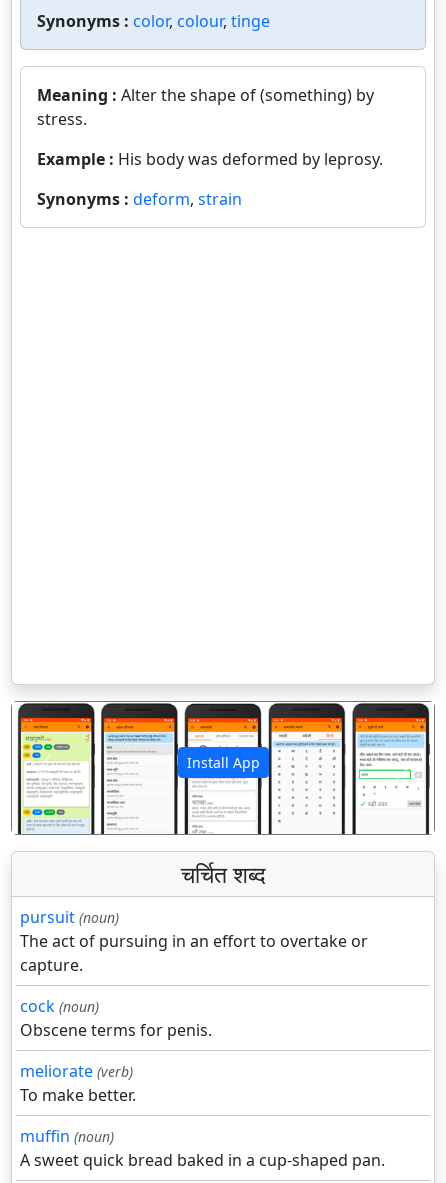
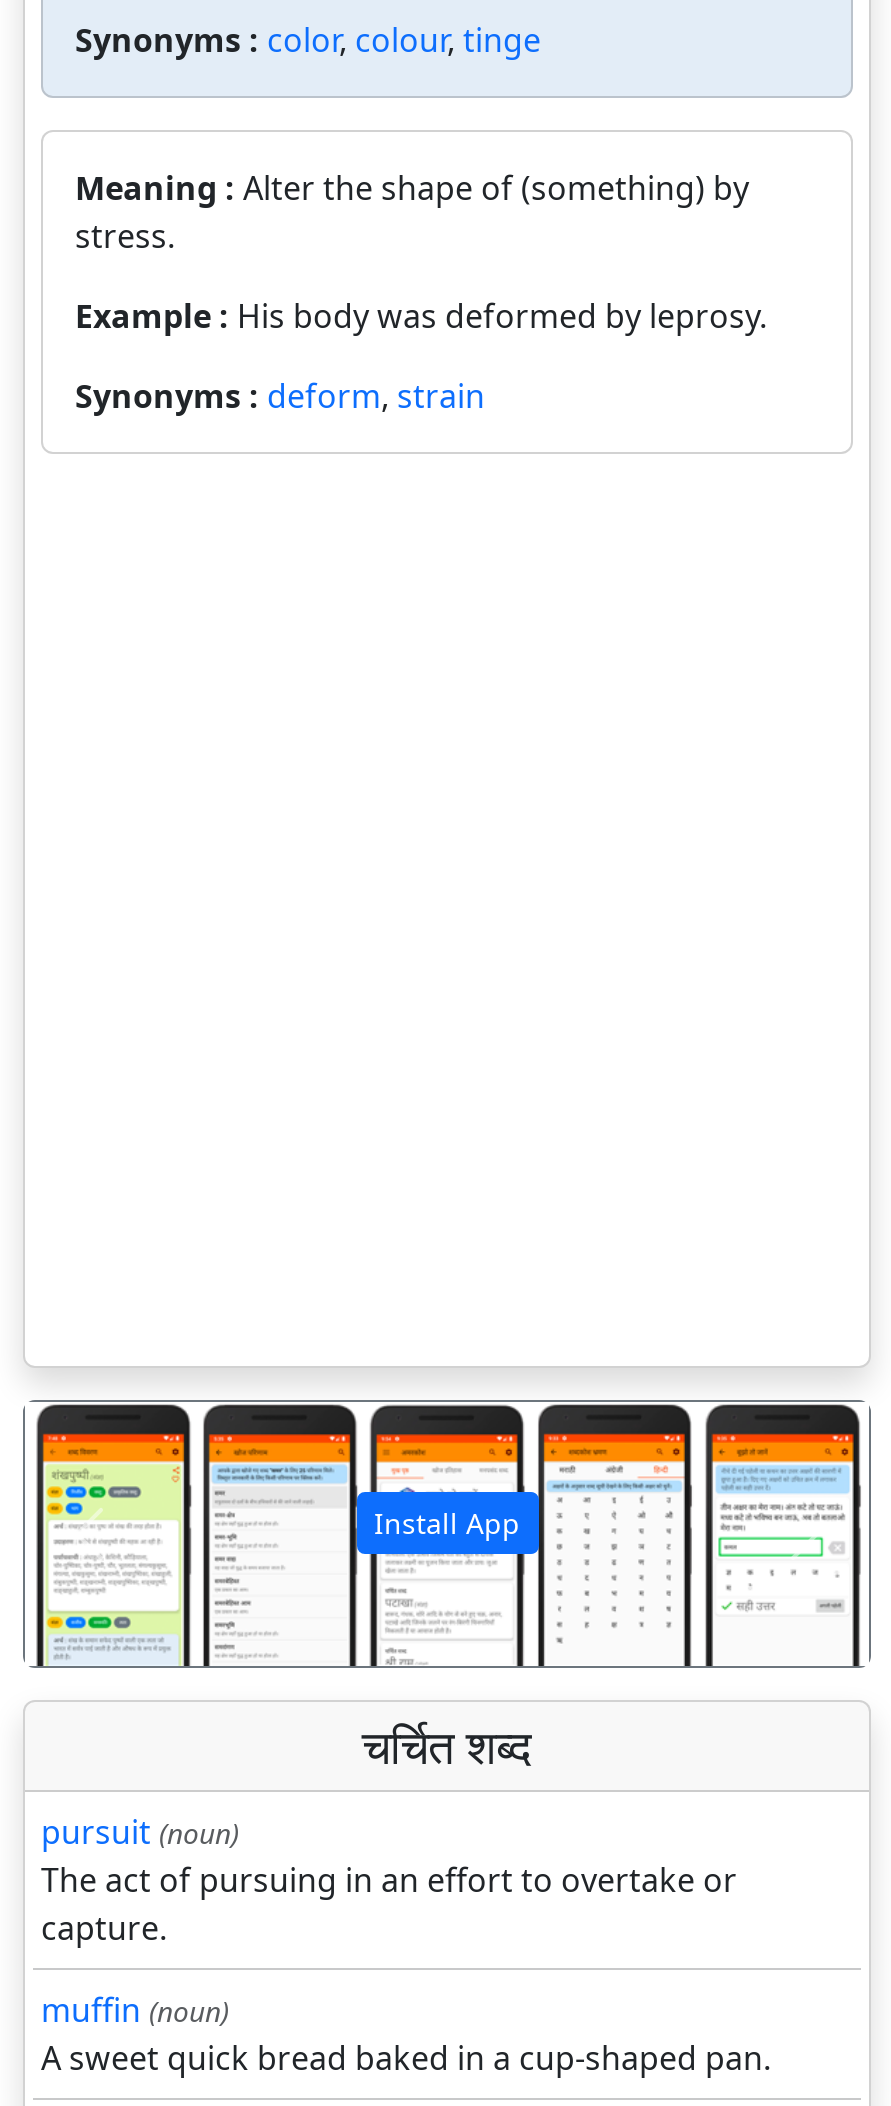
[20,995,212,1106] cock (noun) | Obscene terms for penis. | meliorate (verb) | To make better. -> none

